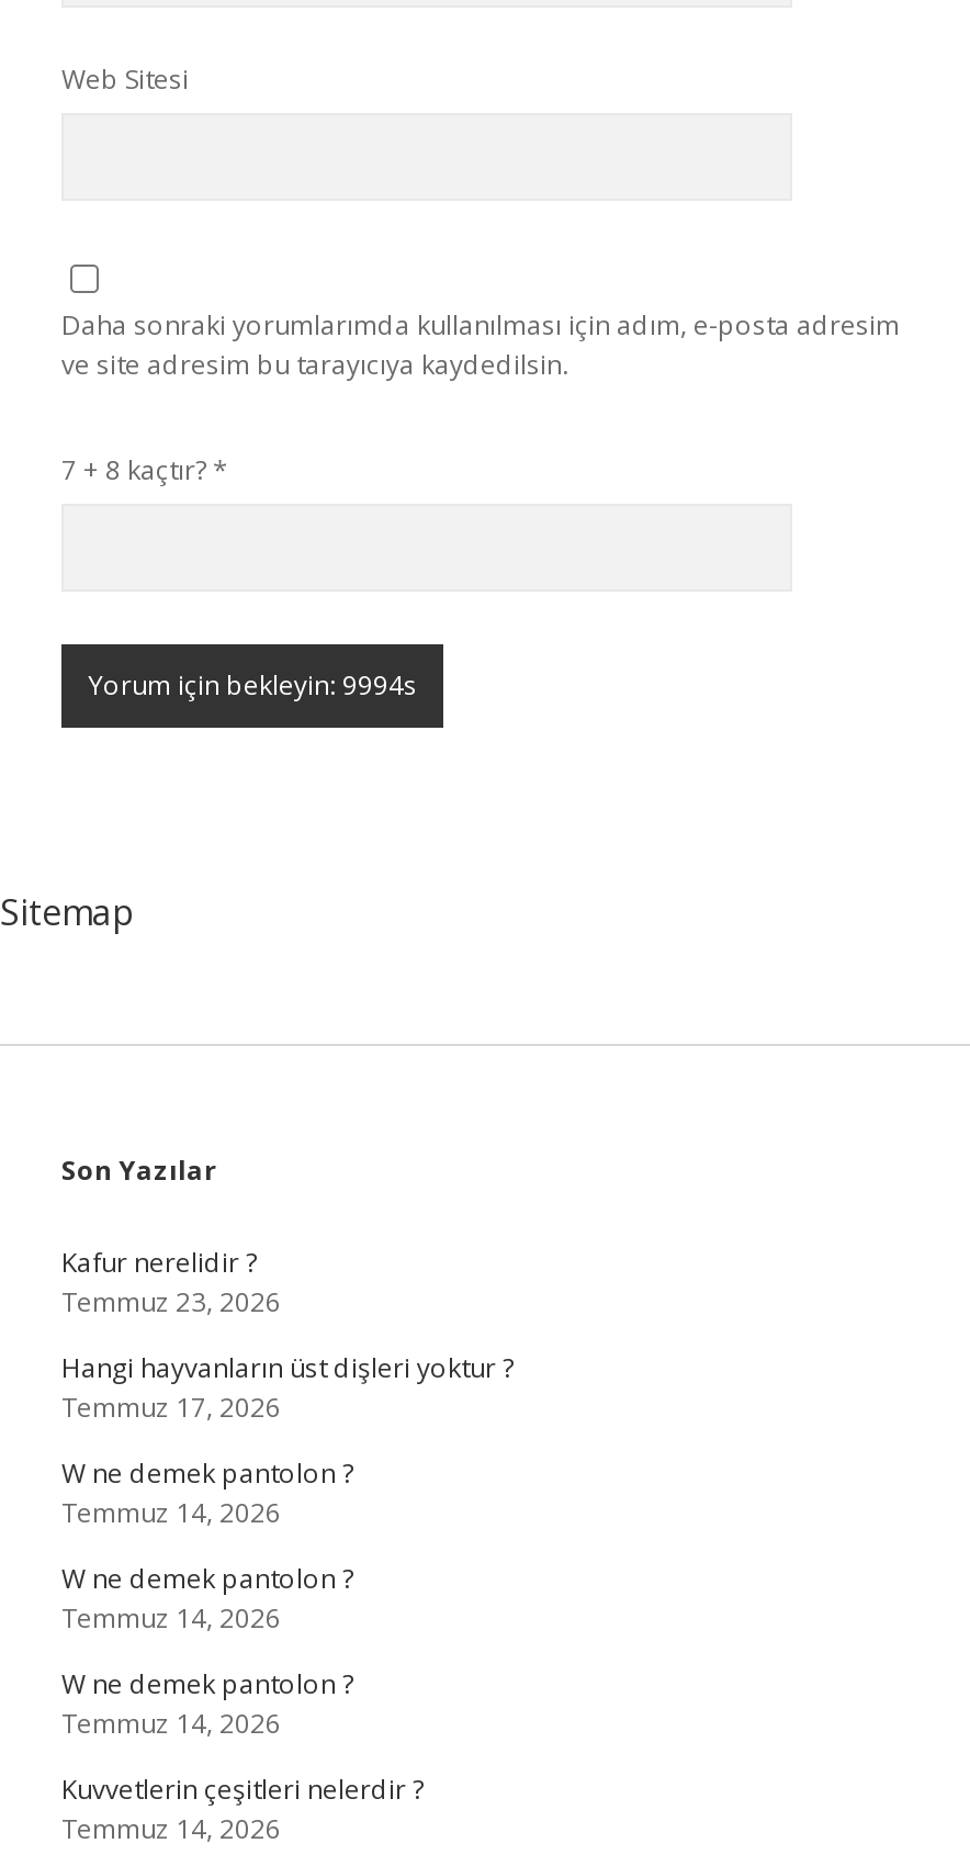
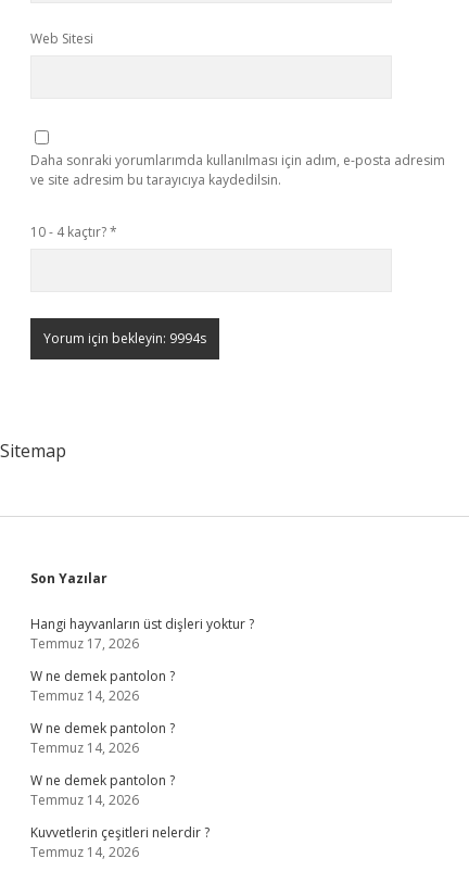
[61,451,228,488] 7 + 8 kaçtır? * -> [30,223,117,241] 10 - 4 kaçtır? *
[61,1244,281,1320] Kafur nerelidir ? | Temmuz 23, 2026 -> none

